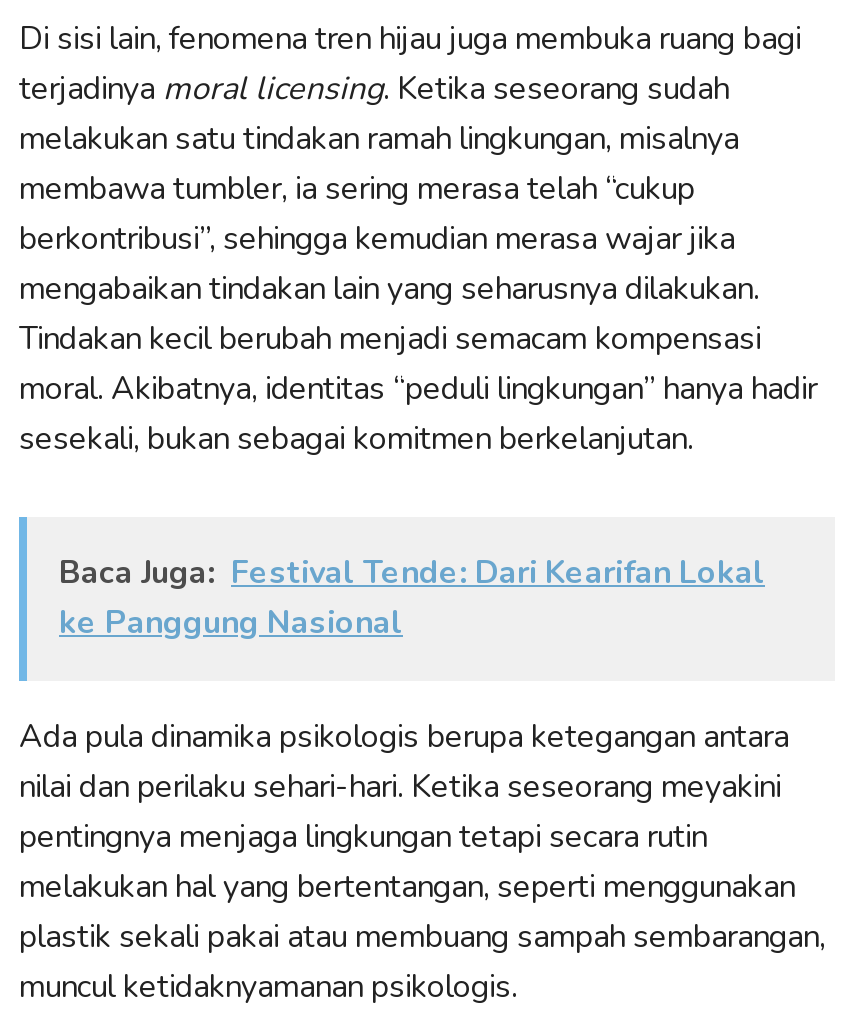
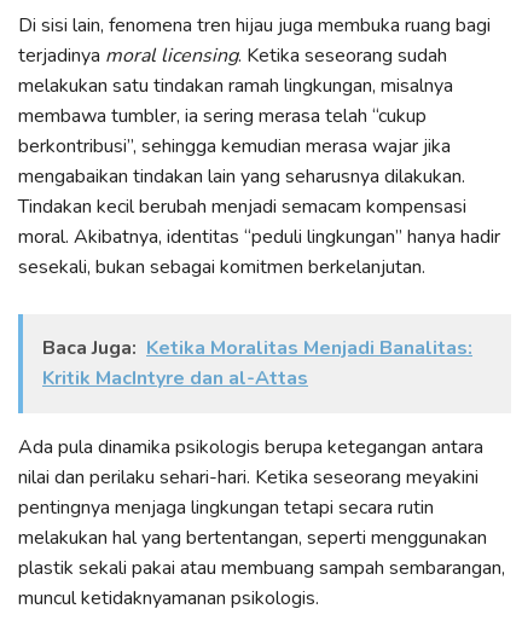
[59,550,765,644] Baca Juga: Festival Tende: Dari Kearifan Lokal | ke Panggung Nasional -> [42,334,472,391] Baca Juga: Ketika Moralitas Menjadi Banalitas: | Kritik MacIntyre dan al-Attas

